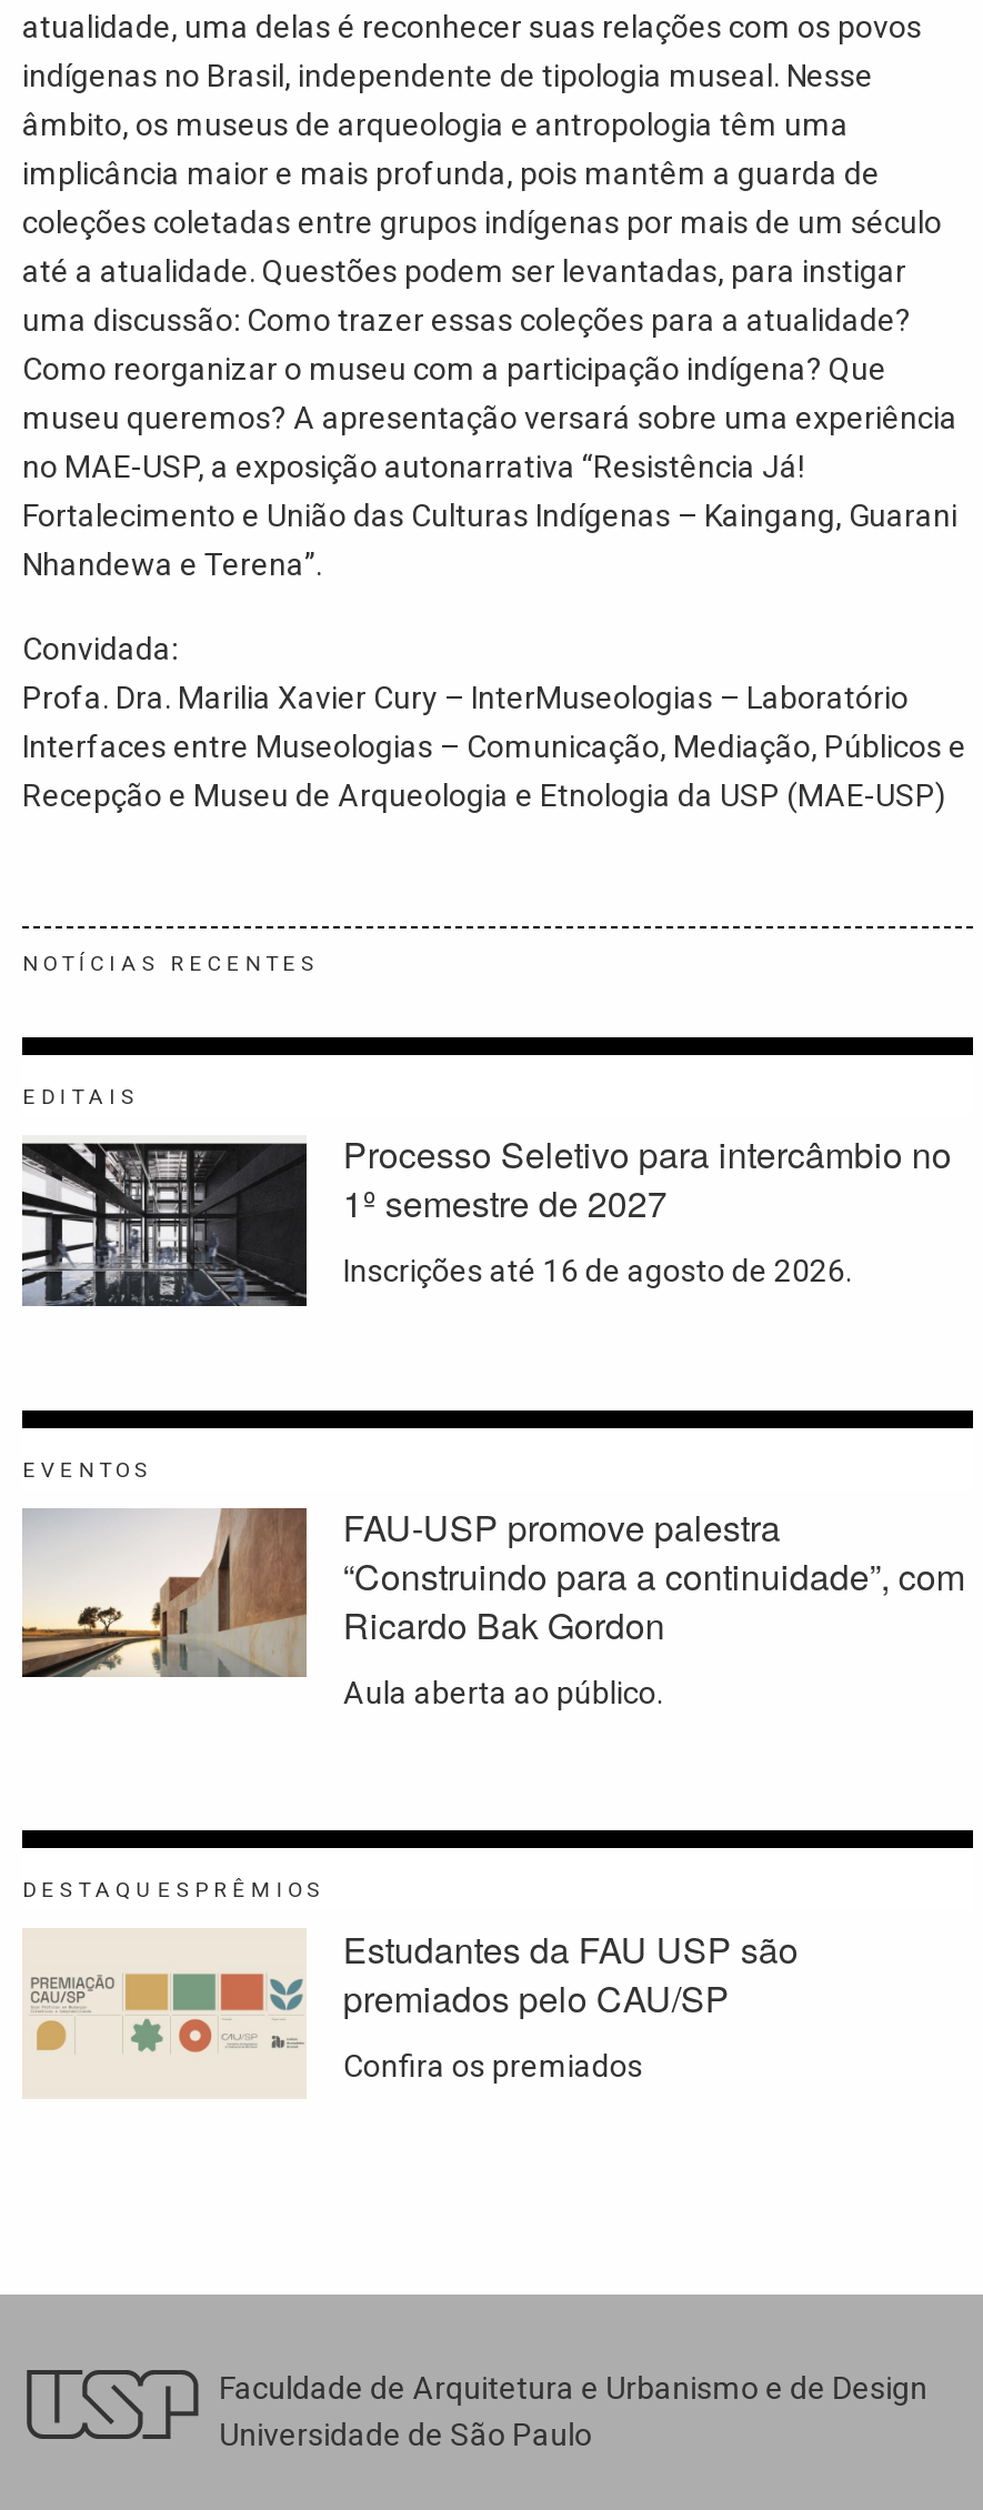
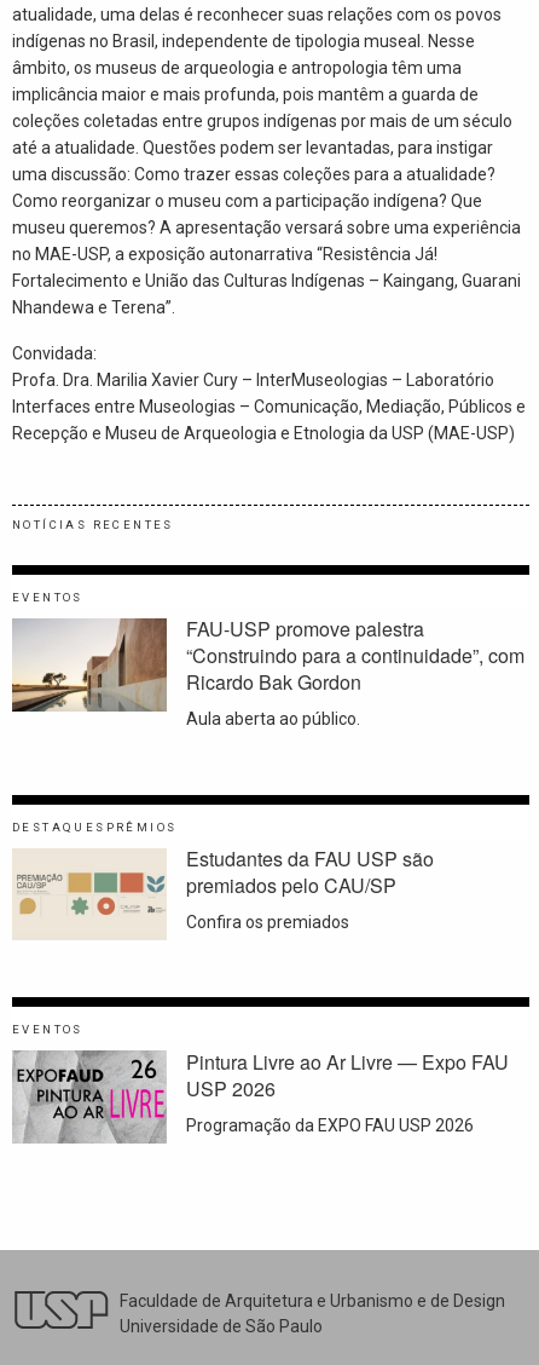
[20,1084,952,1308] [image] | EDITAIS | Processo Seletivo para intercâmbio no | 1º semestre de 2027 | Inscrições até 16 de agosto de 2026. -> none
moved [18,1456,965,2083] -> [10,591,525,932]: [image] | EVENTOS | FAU-USP promove palestra | ... | premiados pelo CAU/SP | Confira os premiados
none -> [12,1023,509,1144] [image] | EVENTOS | Pintura Livre ao Ar Livre — Expo FAU | USP 2026 | Programação da EXPO FAU USP 2026

